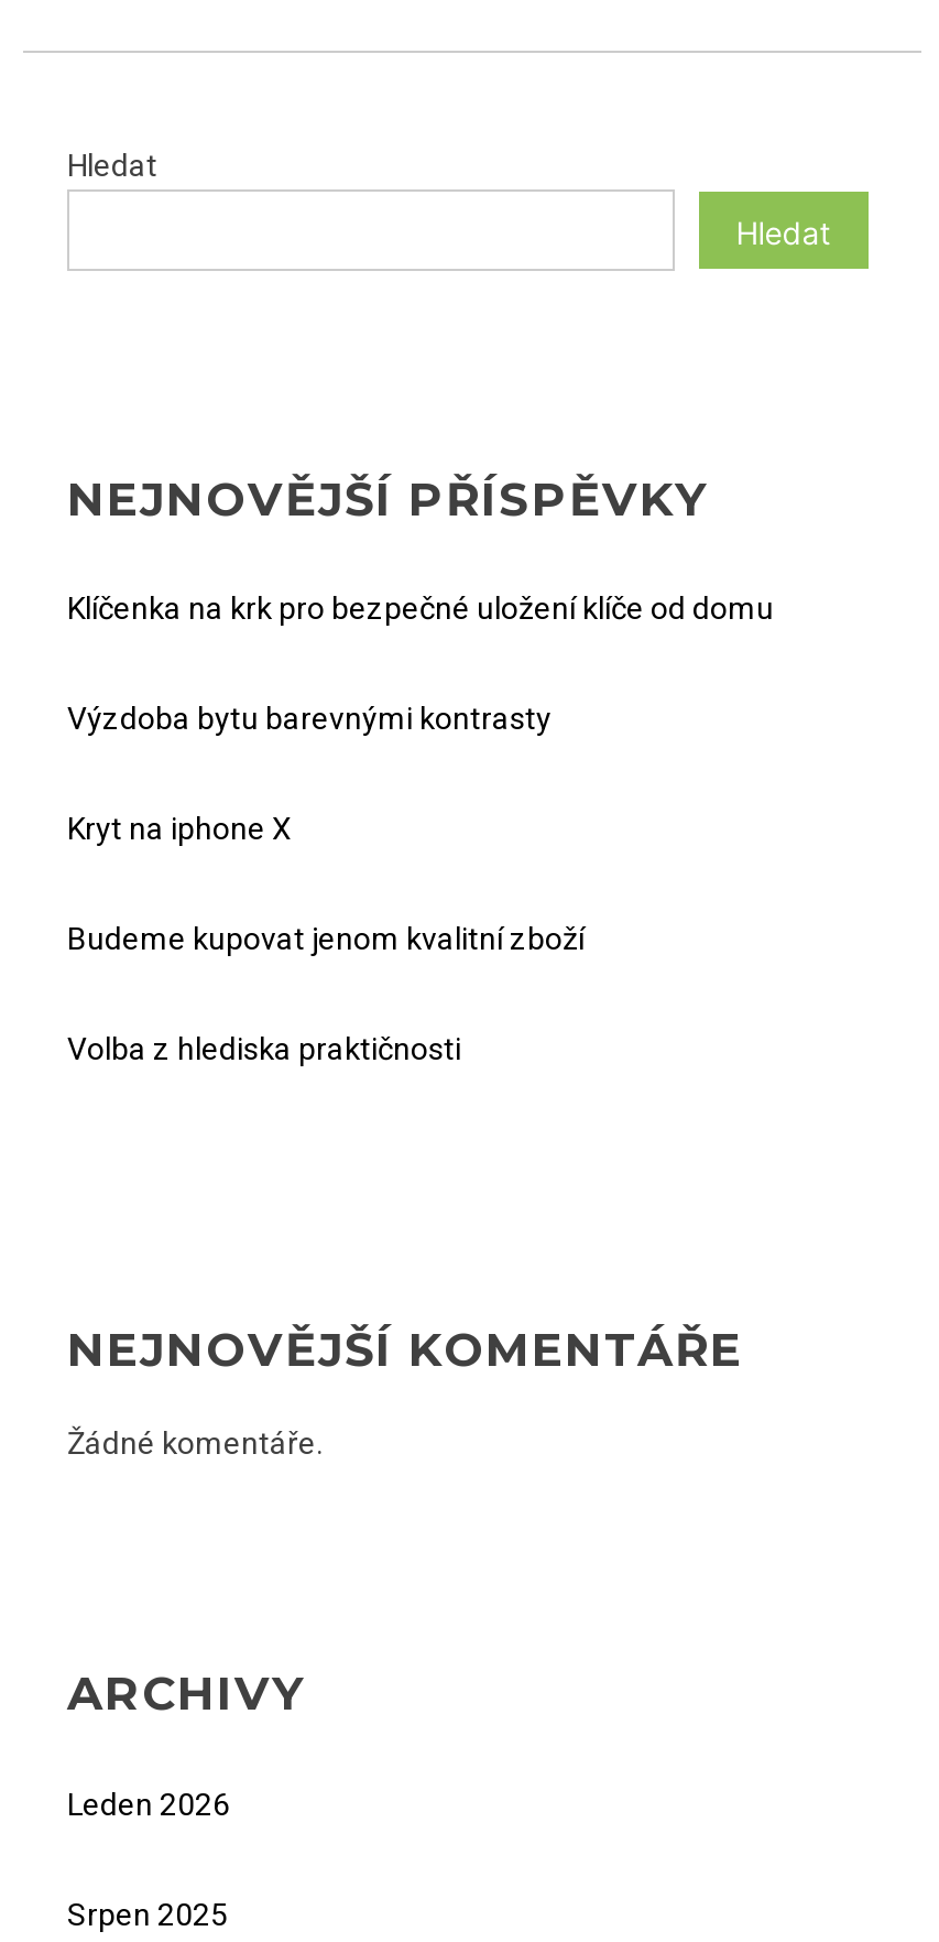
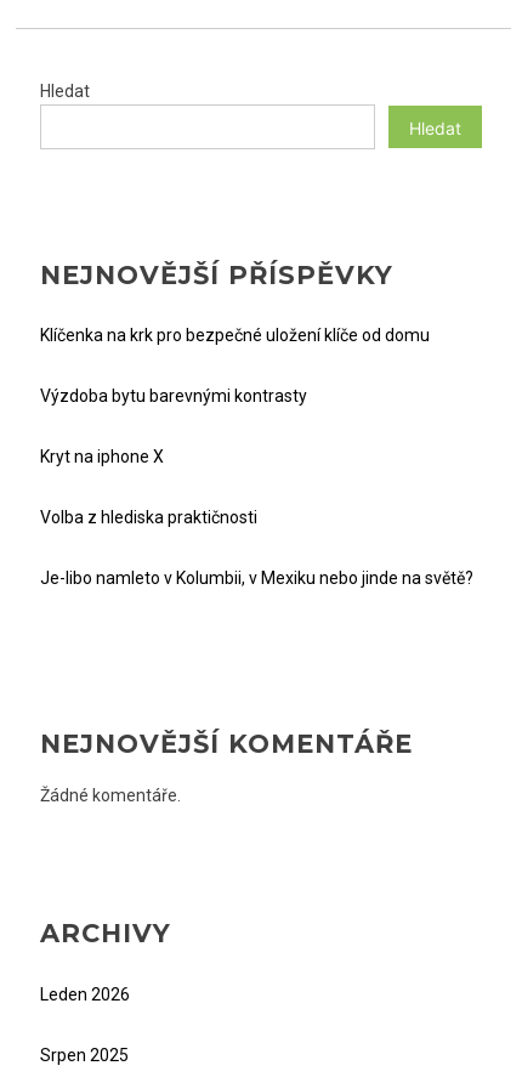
[67,921,585,957] Budeme kupovat jenom kvalitní zboží -> none
moved [67,1031,461,1067] -> [40,508,257,527]: Volba z hlediska praktičnosti
none -> [40,568,473,588] Je-libo namleto v Kolumbii, v Mexiku nebo jinde na světě?

